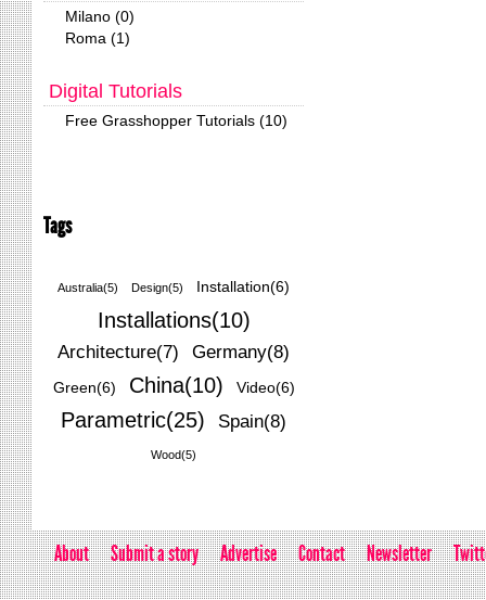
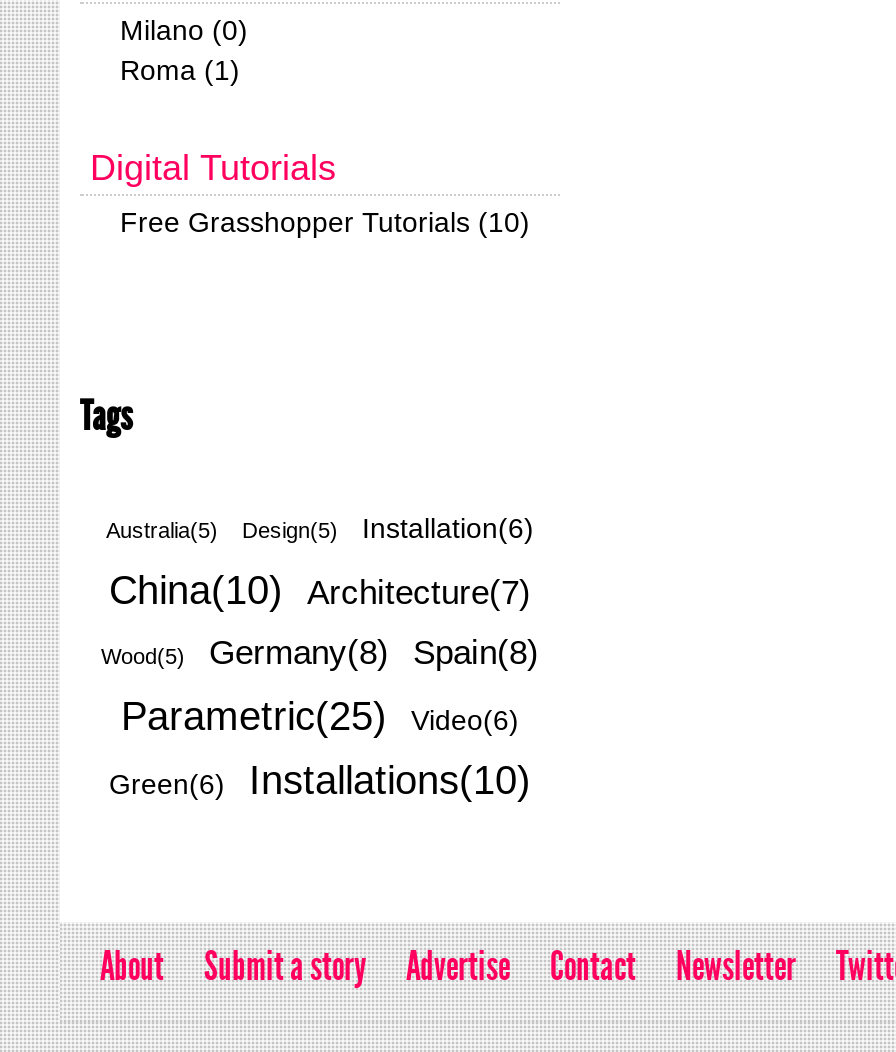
moved [97,308,250,332] -> [249,758,531,802]: Installations(10)
moved [53,342,295,461] -> [101,568,539,800]: Architecture(7) | Germany(8) | Green(6) | China(10) | Video(6) | Parametric(25) | Spain(8) | Wood(5)

